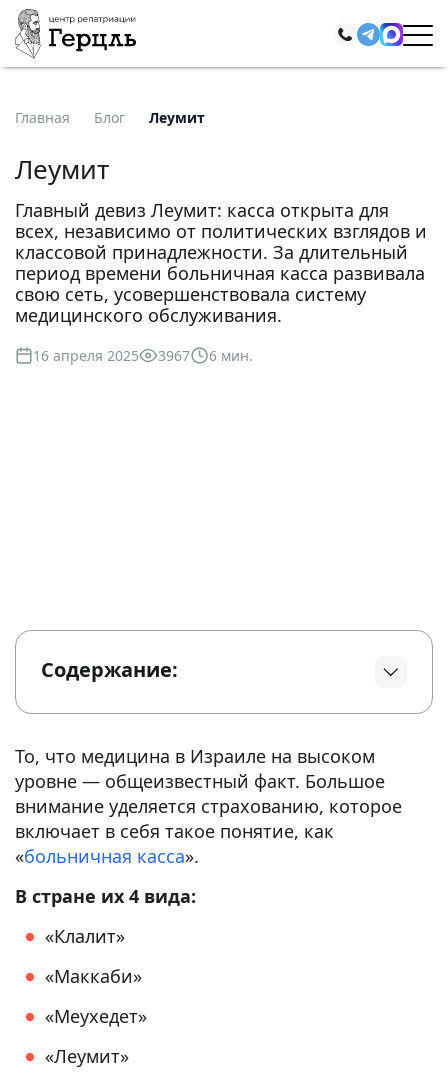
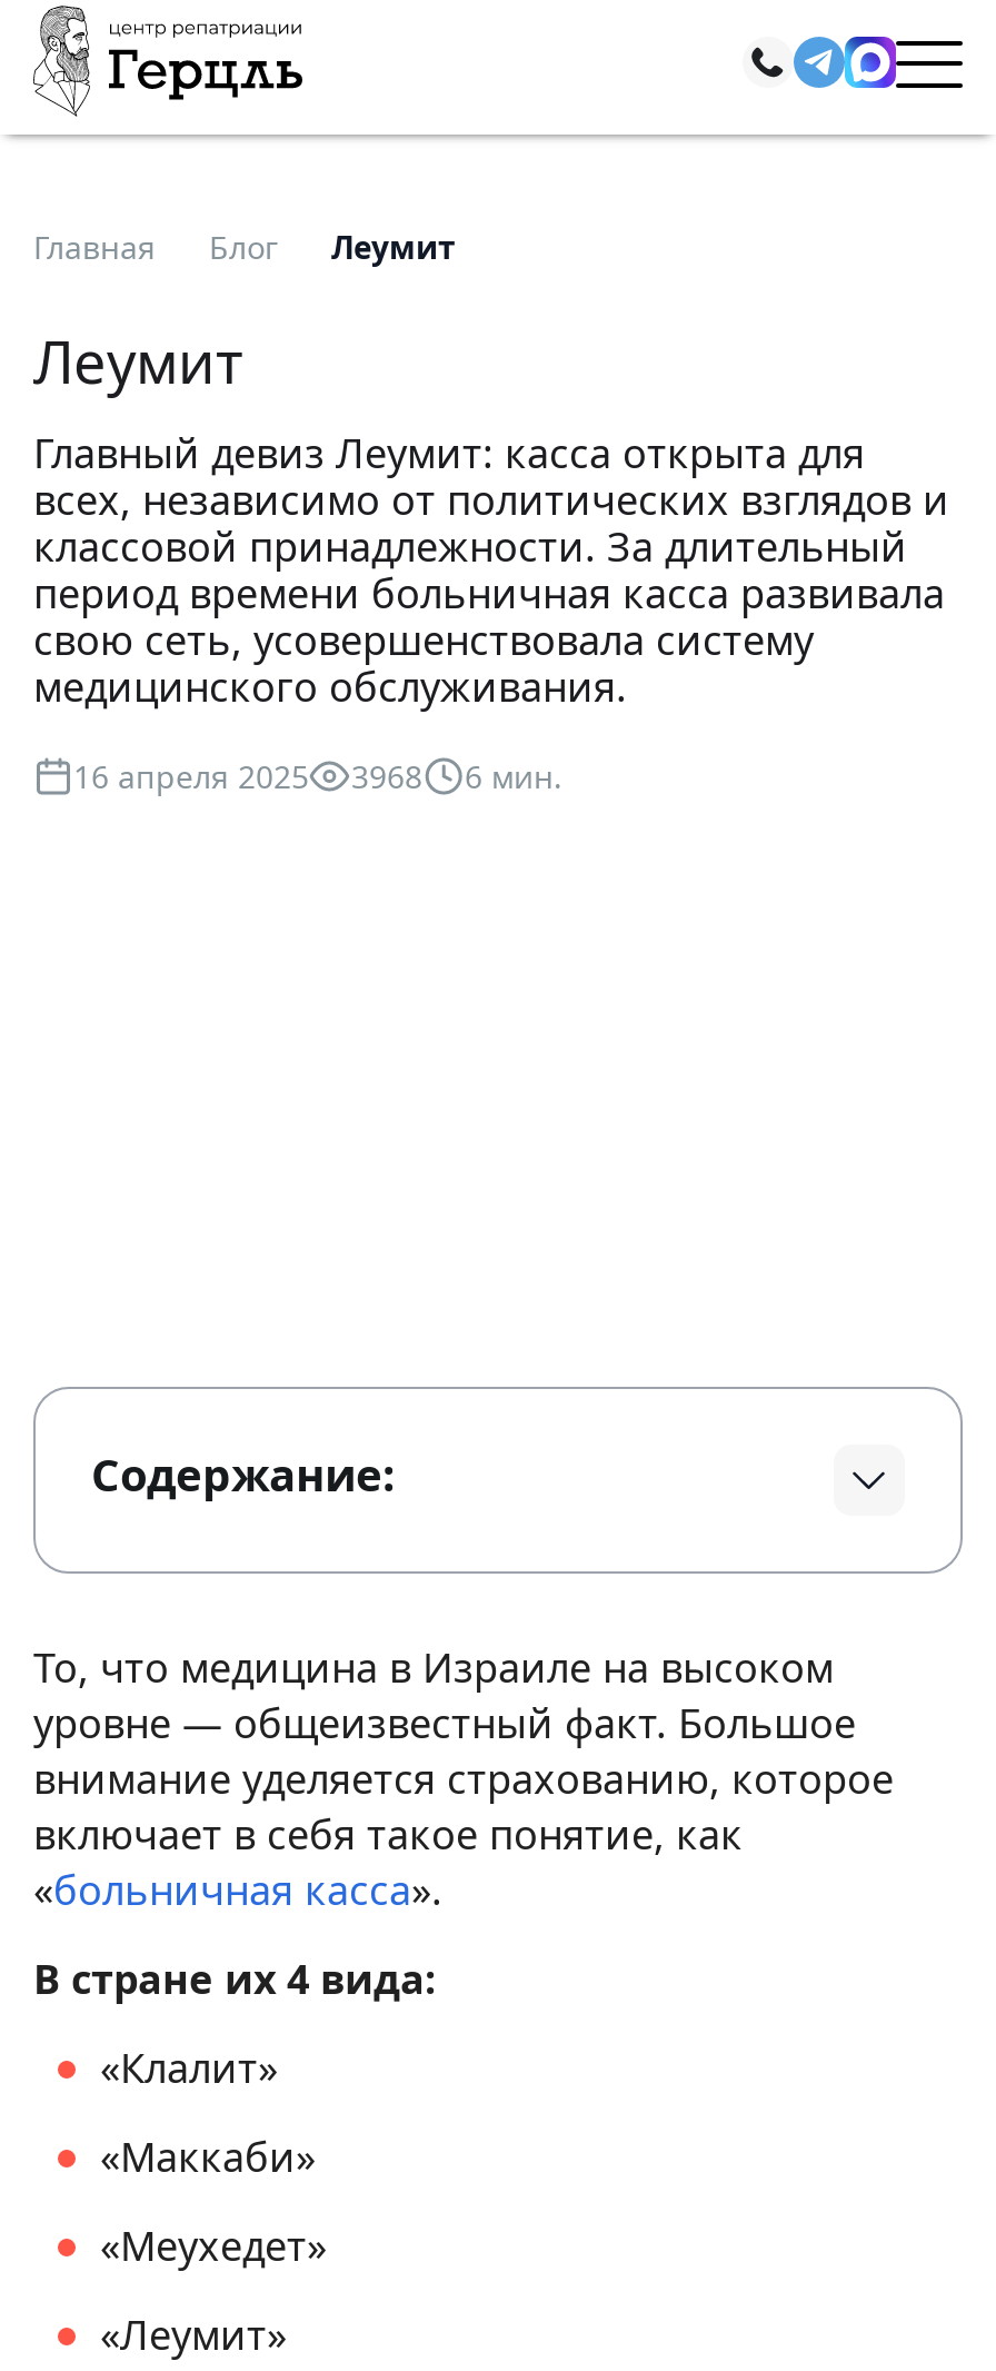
[33,346,253,365] 16 апреля 2025 3967 6 мин. -> [73,755,562,797] 16 апреля 2025 3968 6 мин.

